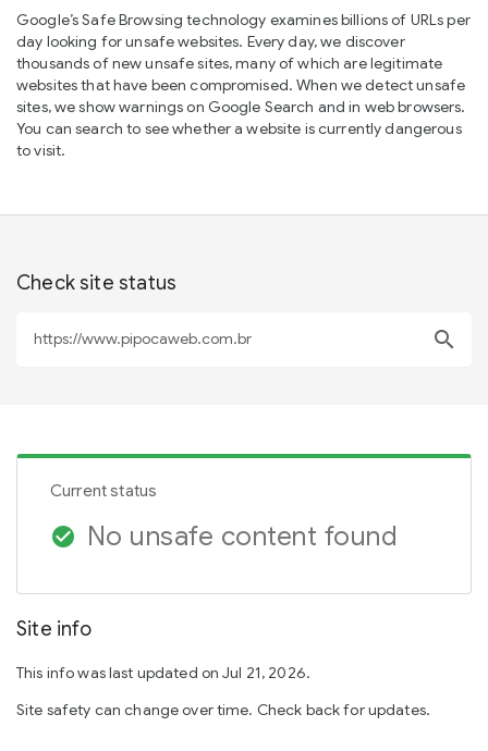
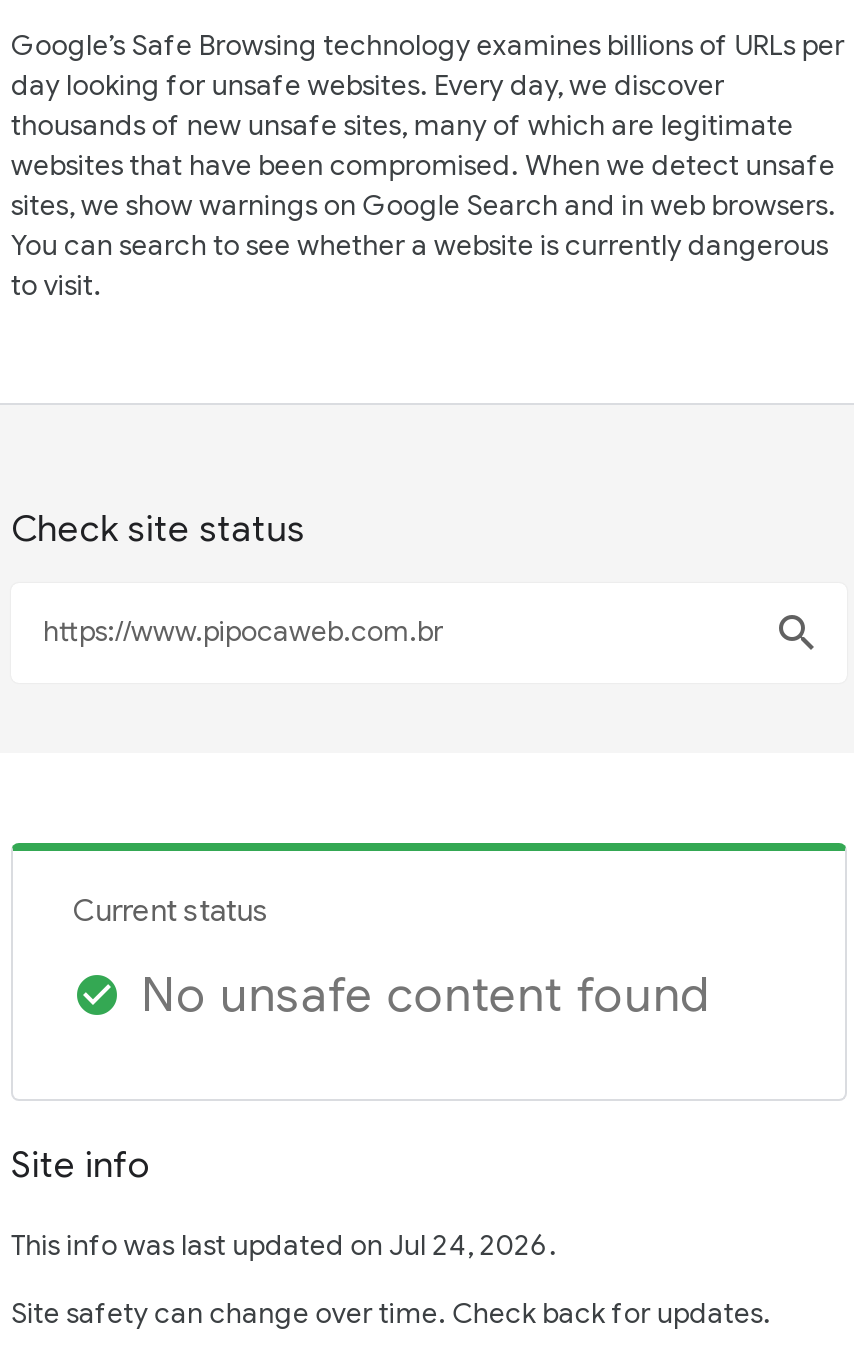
[16,663,310,682] This info was last updated on Jul 21, 2026. -> [11,1227,557,1263] This info was last updated on Jul 24, 2026.

